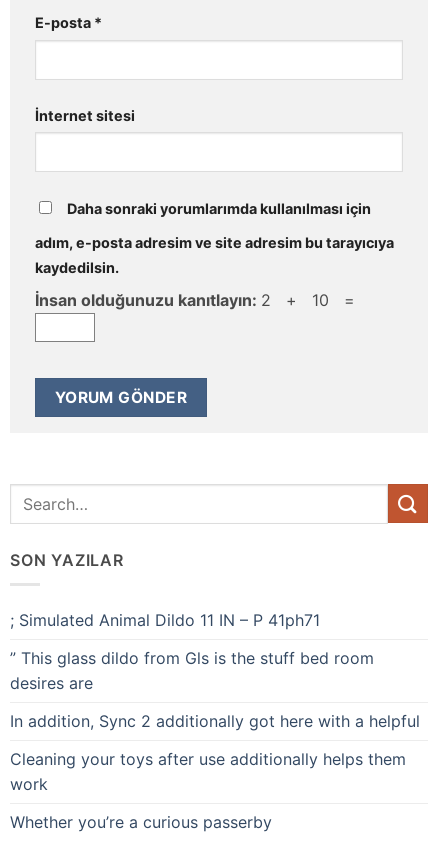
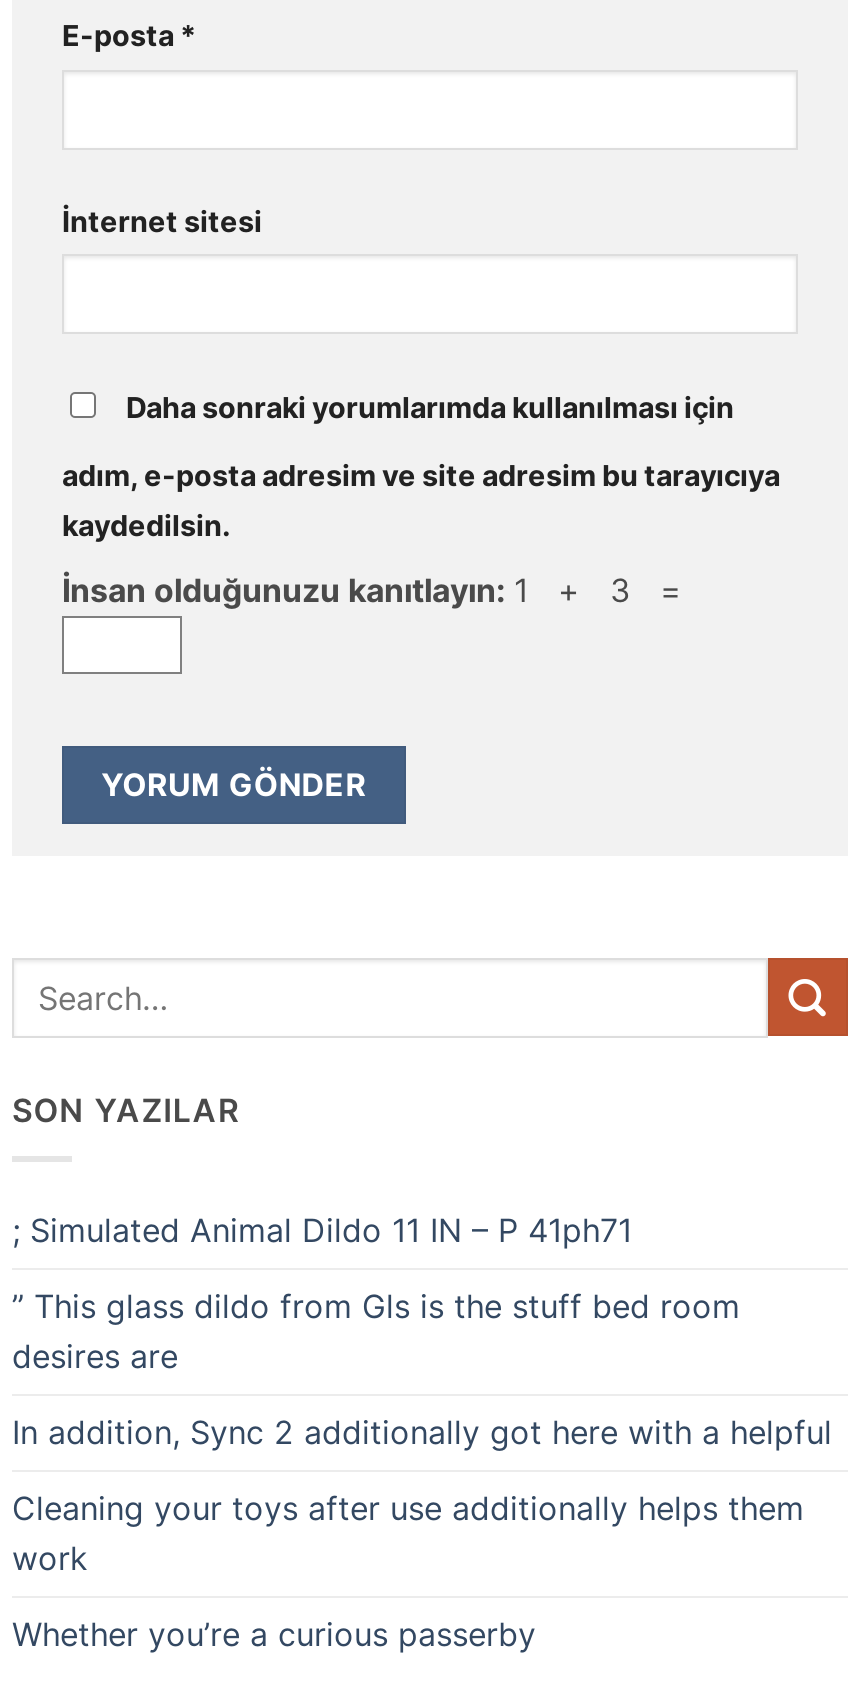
[35,290,365,310] İnsan olduğunuzu kanıtlayın: 2 + 10 = -> [62,571,702,611] İnsan olduğunuzu kanıtlayın: 1 + 3 =

